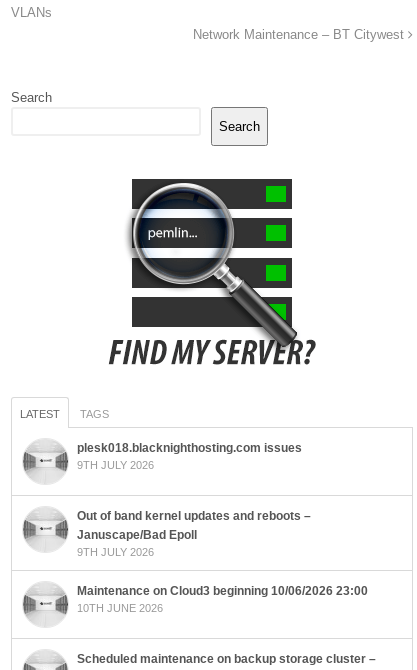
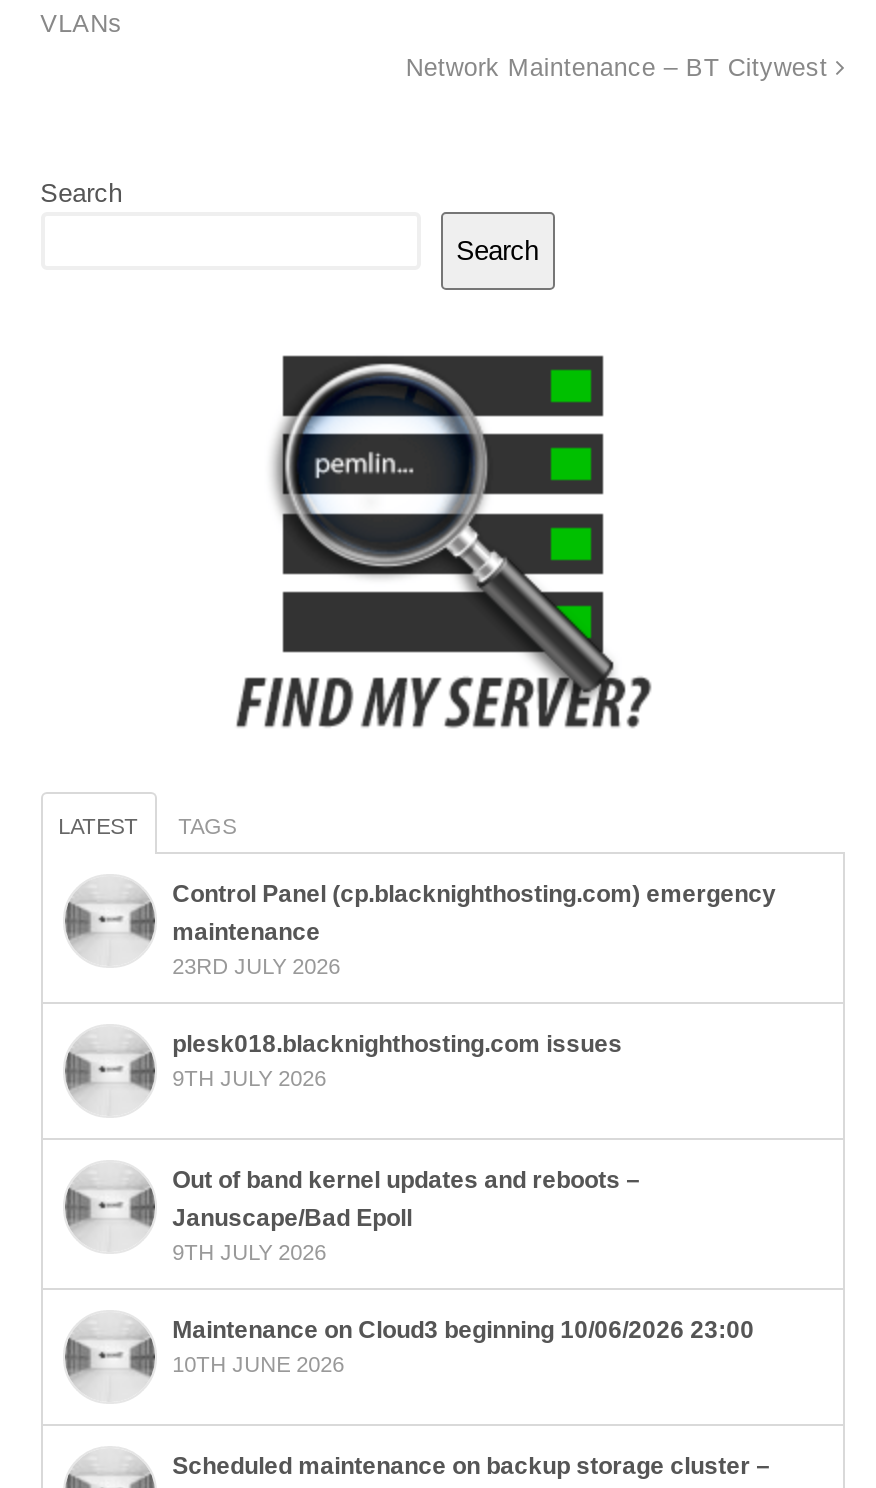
none -> [172,881,776,979] Control Panel (cp.blacknighthosting.com) emergency | maintenance | 23RD JULY 2026

